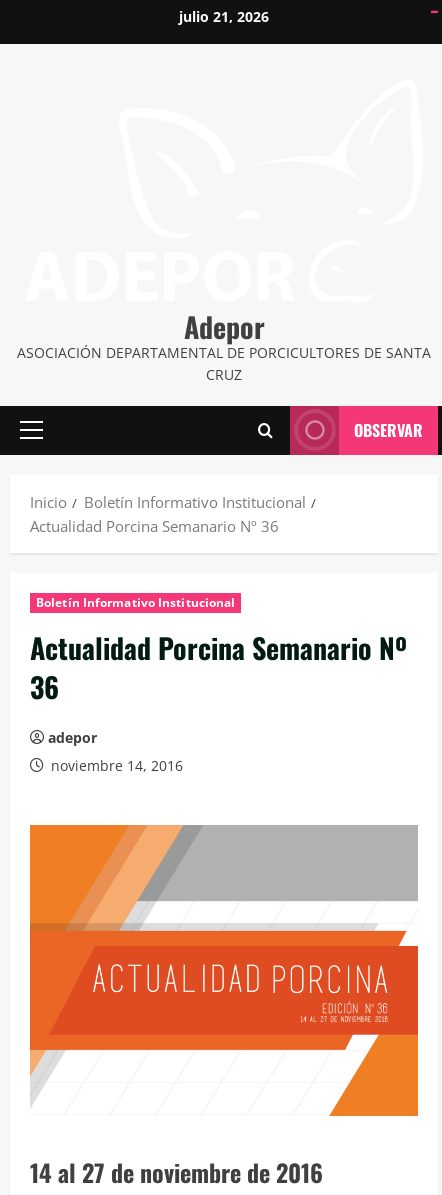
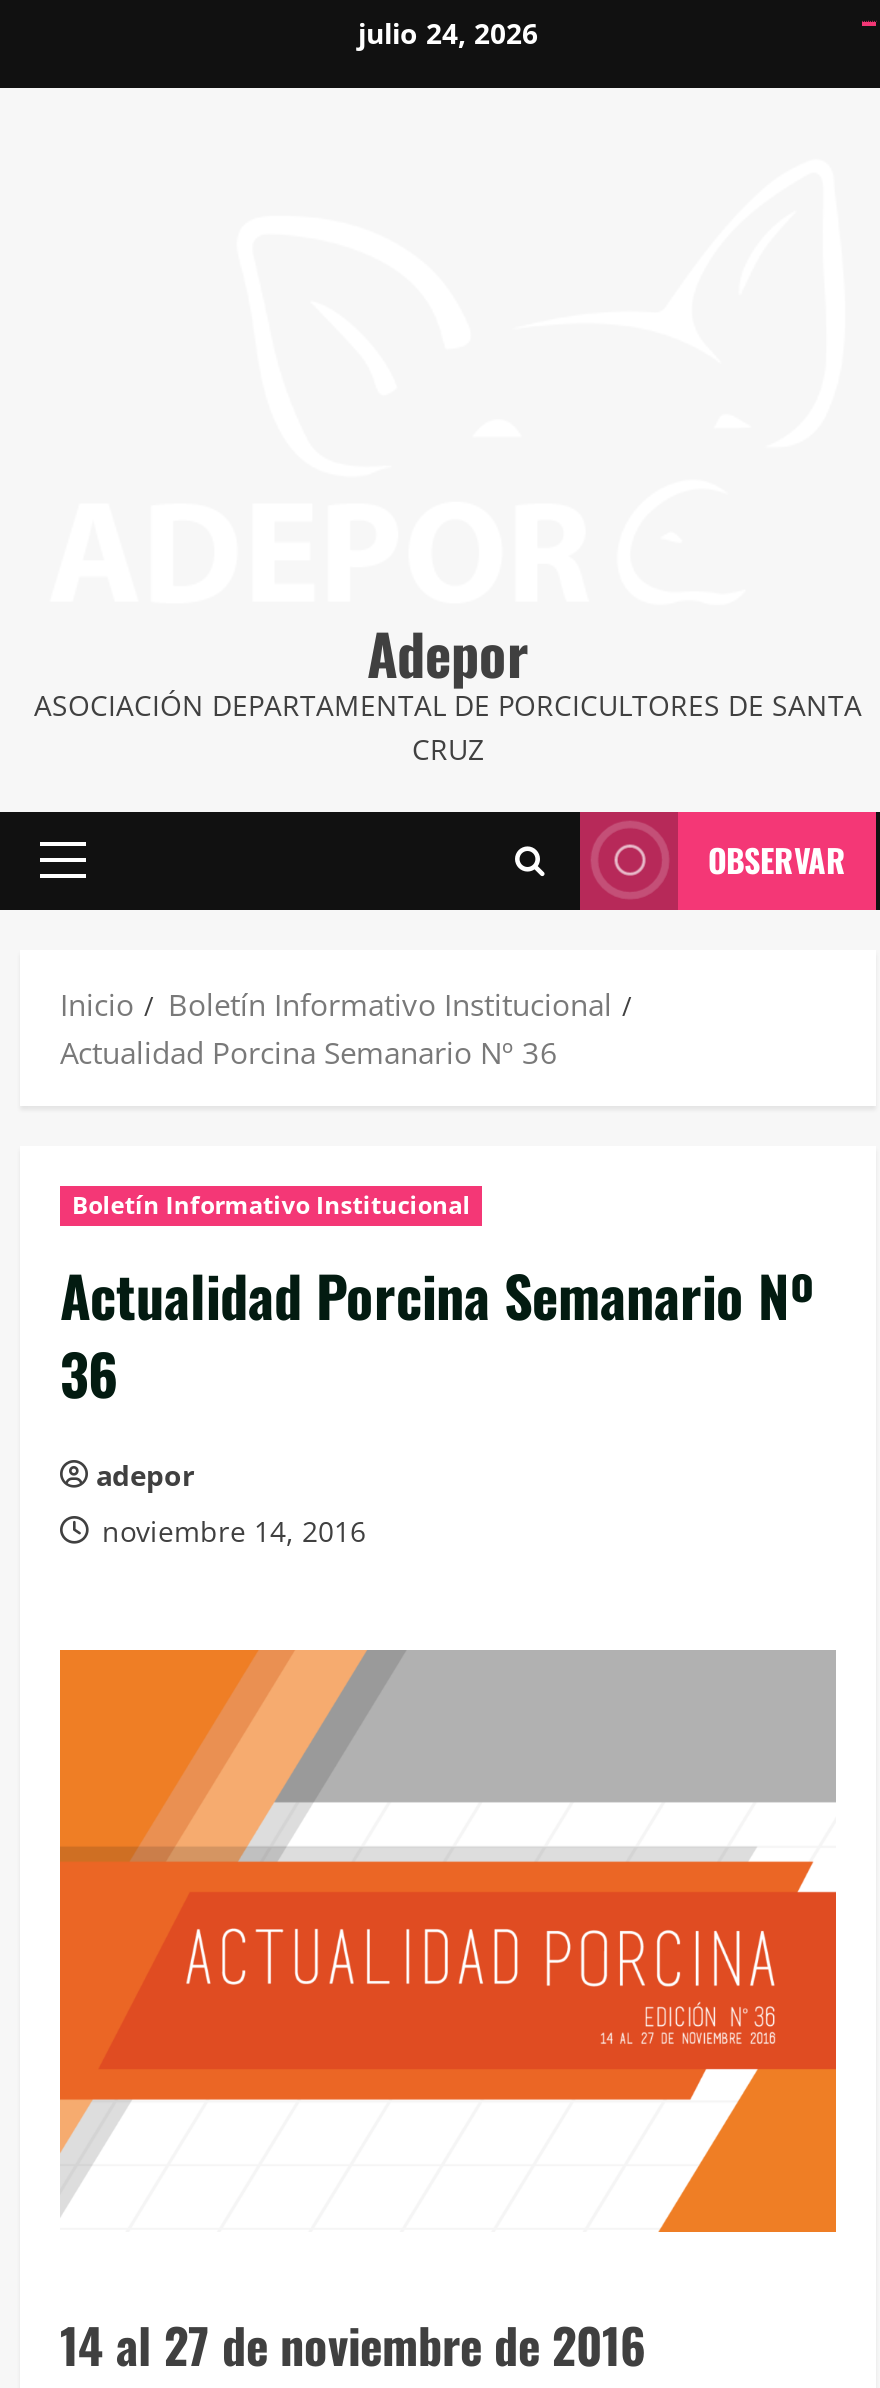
[179,7,269,26] julio 21, 2026 -> [358,14,538,52] julio 24, 2026

